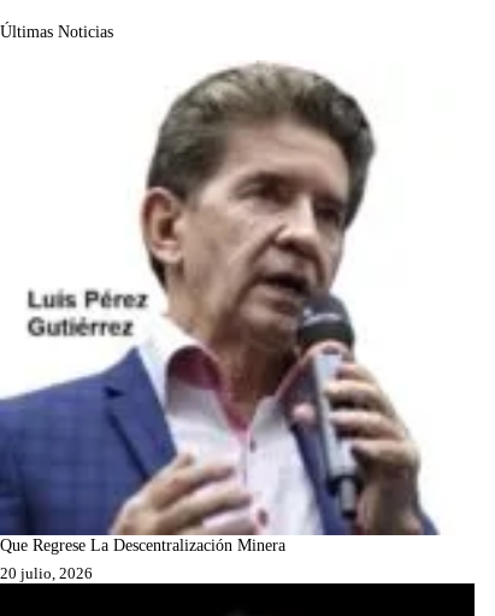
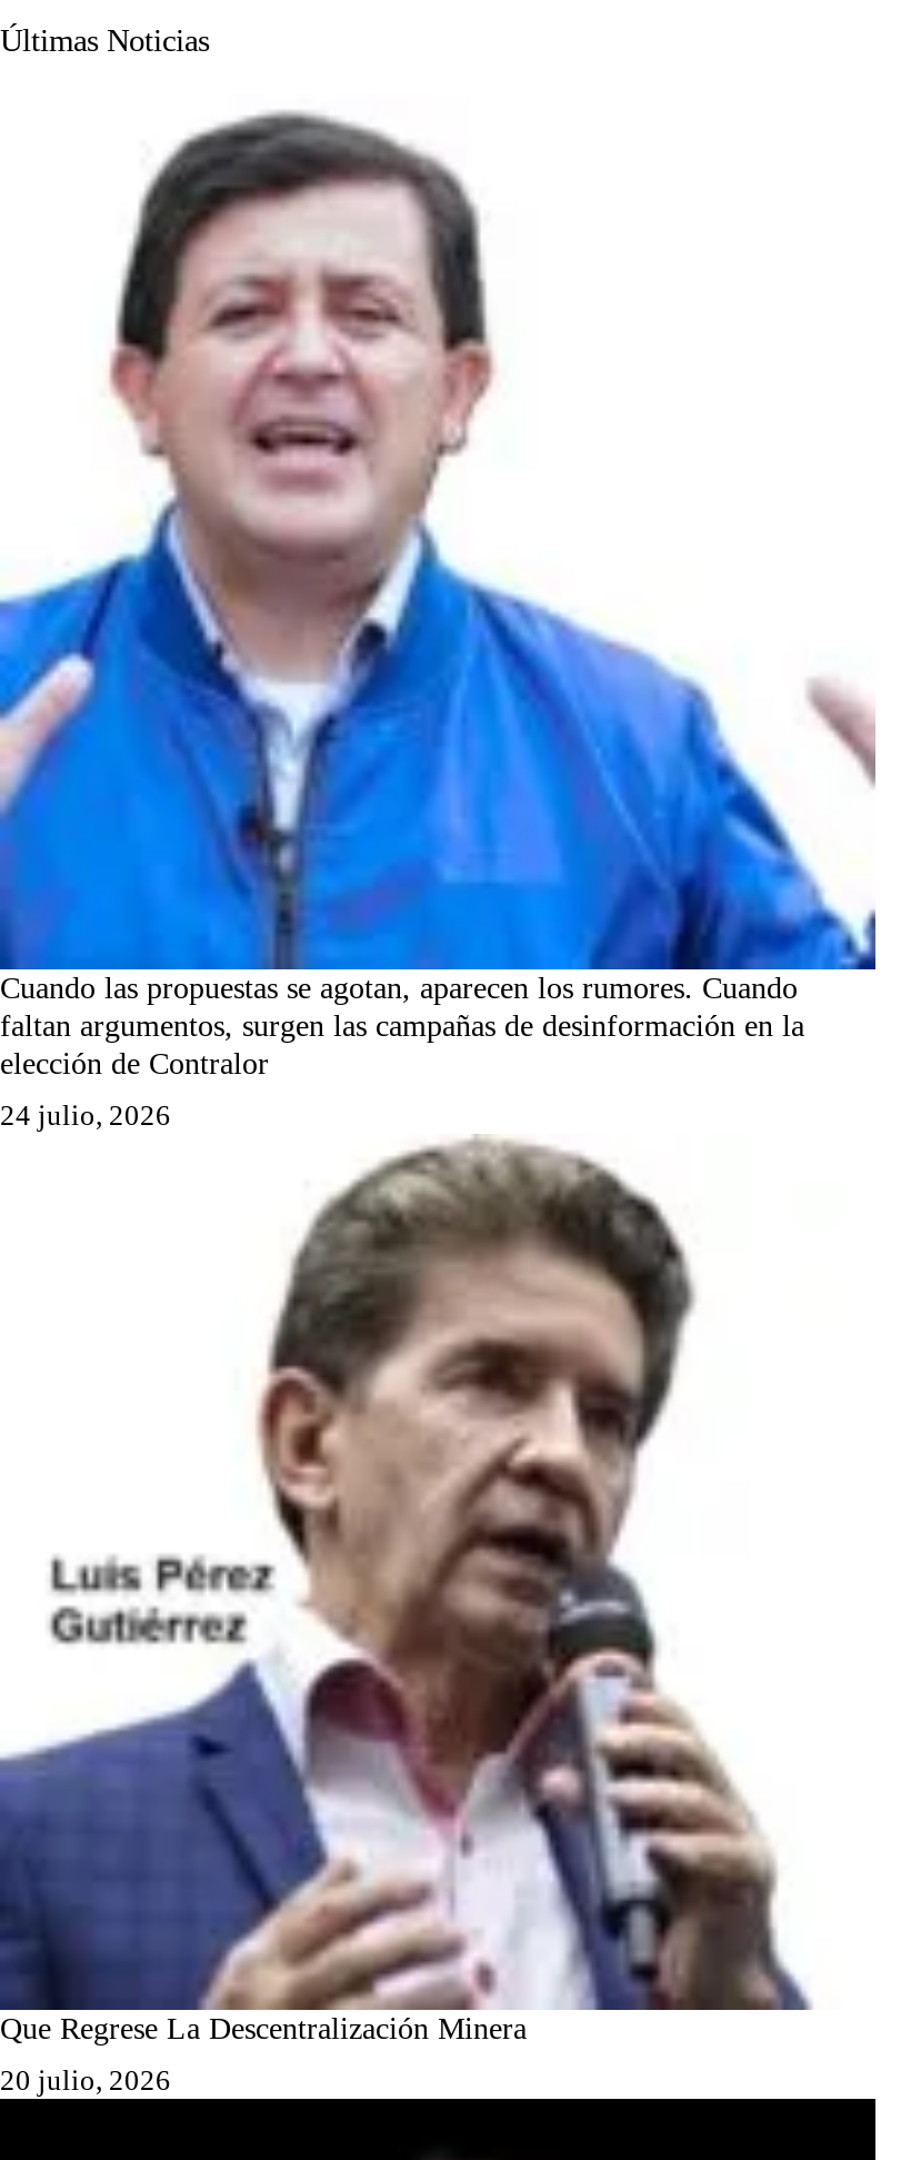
none -> [0,111,878,1131] [image] | Cuando las propuestas se agotan, aparecen los rumores. Cuando | faltan argumentos, surgen las campañas de desinformación en la | elección de Contralor | 24 julio, 2026

